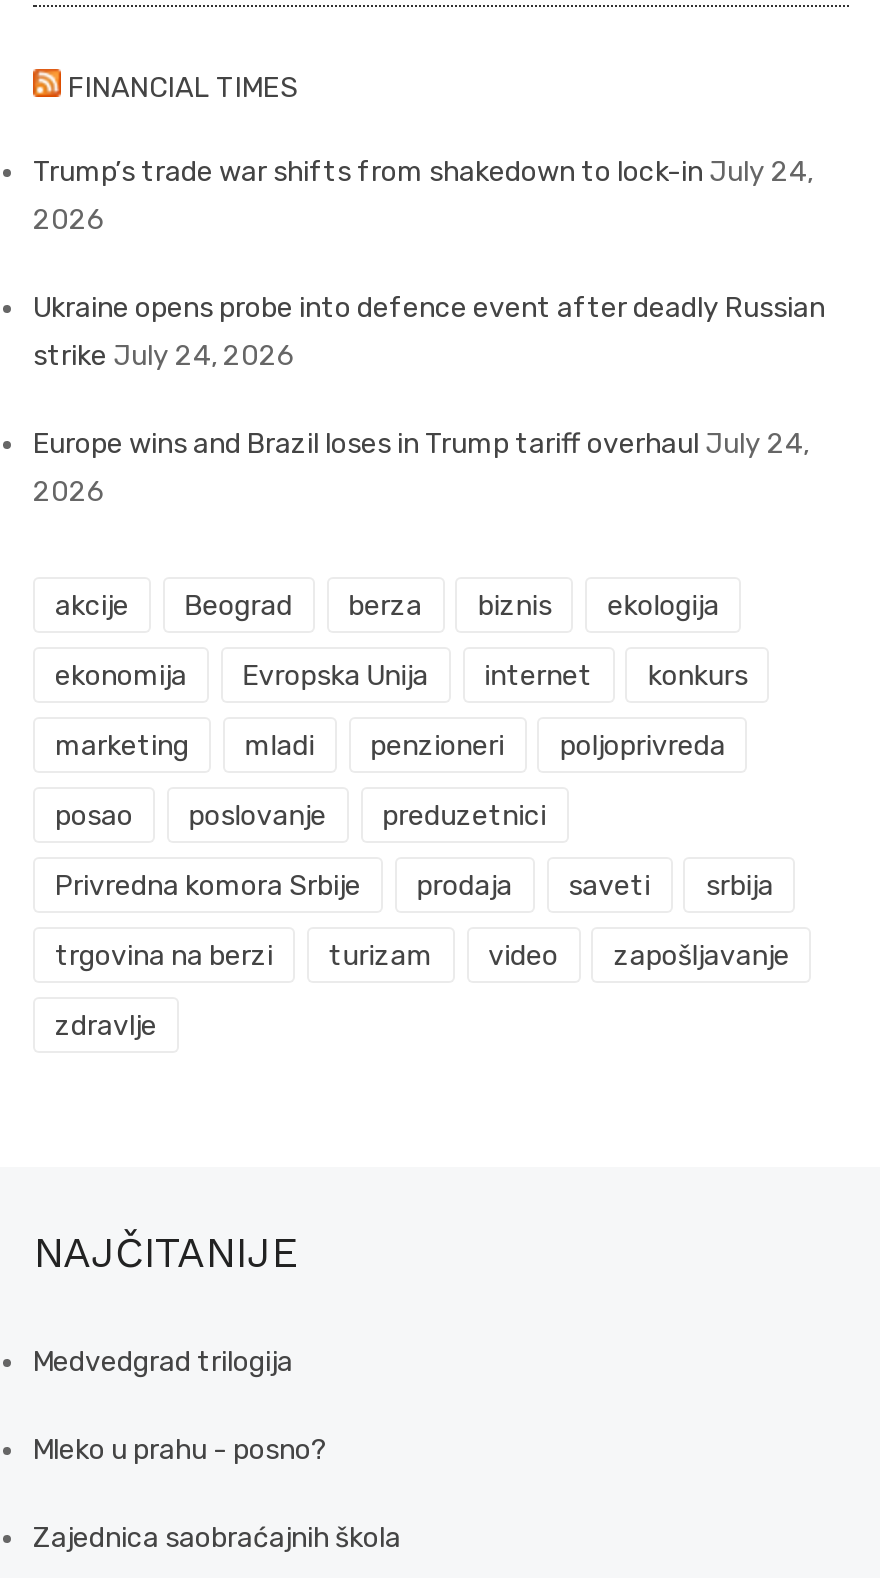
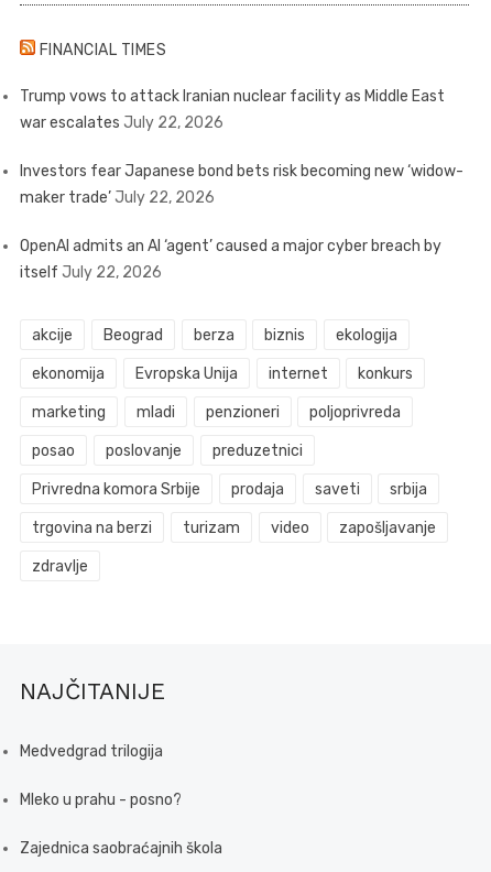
[33,155,813,237] Trump’s trade war shifts from shakedown to lock-in July 24, | 2026 -> [20,87,445,132] Trump vows to attack Iranian nuclear facility as Middle East | war escalates July 22, 2026
[33,291,825,373] Ukraine opens probe into defence event after deadly Russian | strike July 24, 2026 -> [20,162,463,207] Investors fear Japanese bond bets risk becoming new ‘widow- | maker trade’ July 22, 2026
[33,427,809,509] Europe wins and Brazil loses in Trump tariff overhaul July 24, | 2026 -> [20,237,441,282] OpenAI admits an AI ‘agent’ caused a major cyber breach by | itself July 22, 2026

